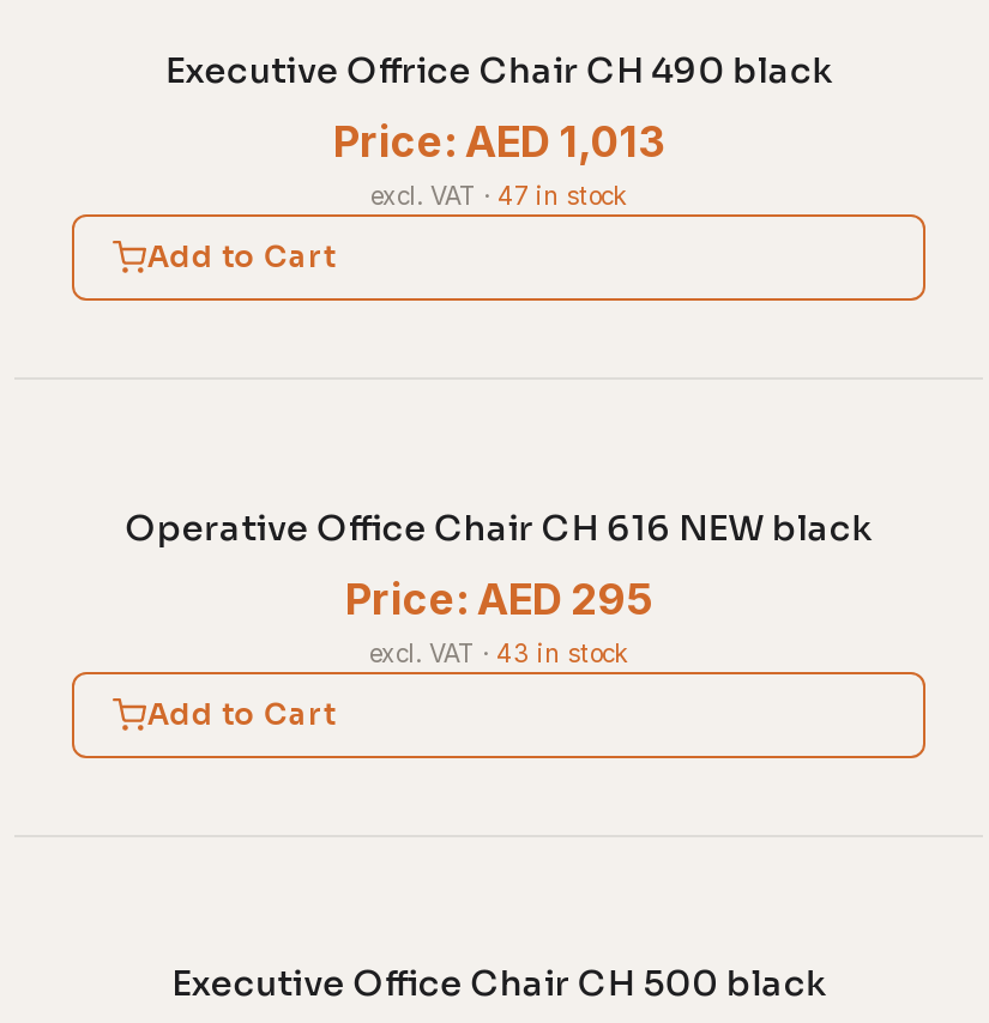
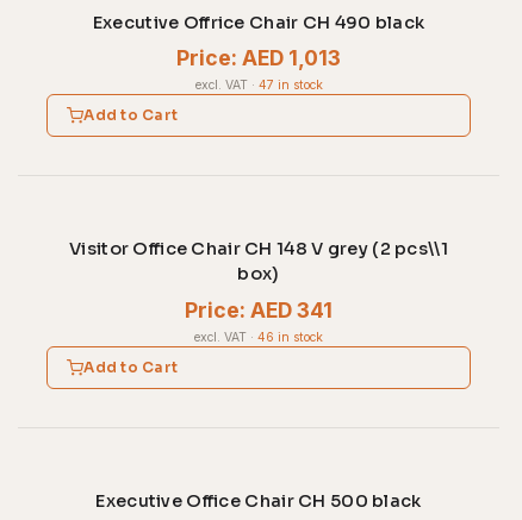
[126,506,872,549] Operative Office Chair CH 616 NEW black -> [69,238,448,285] Visitor Office Chair CH 148 V grey (2 pcs\\1 | box)
[345,574,652,670] Price: AED 295 | excl. VAT · 43 in stock -> [185,297,333,344] Price: AED 341 | excl. VAT · 46 in stock

